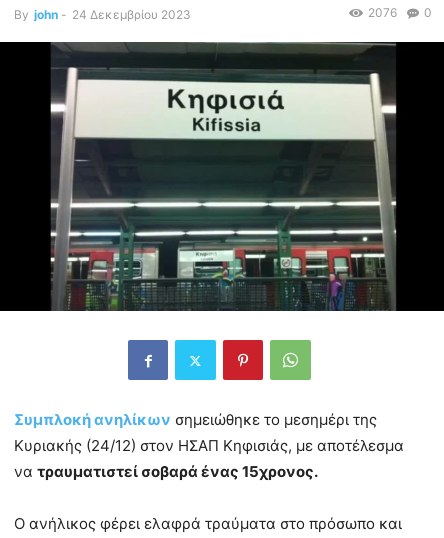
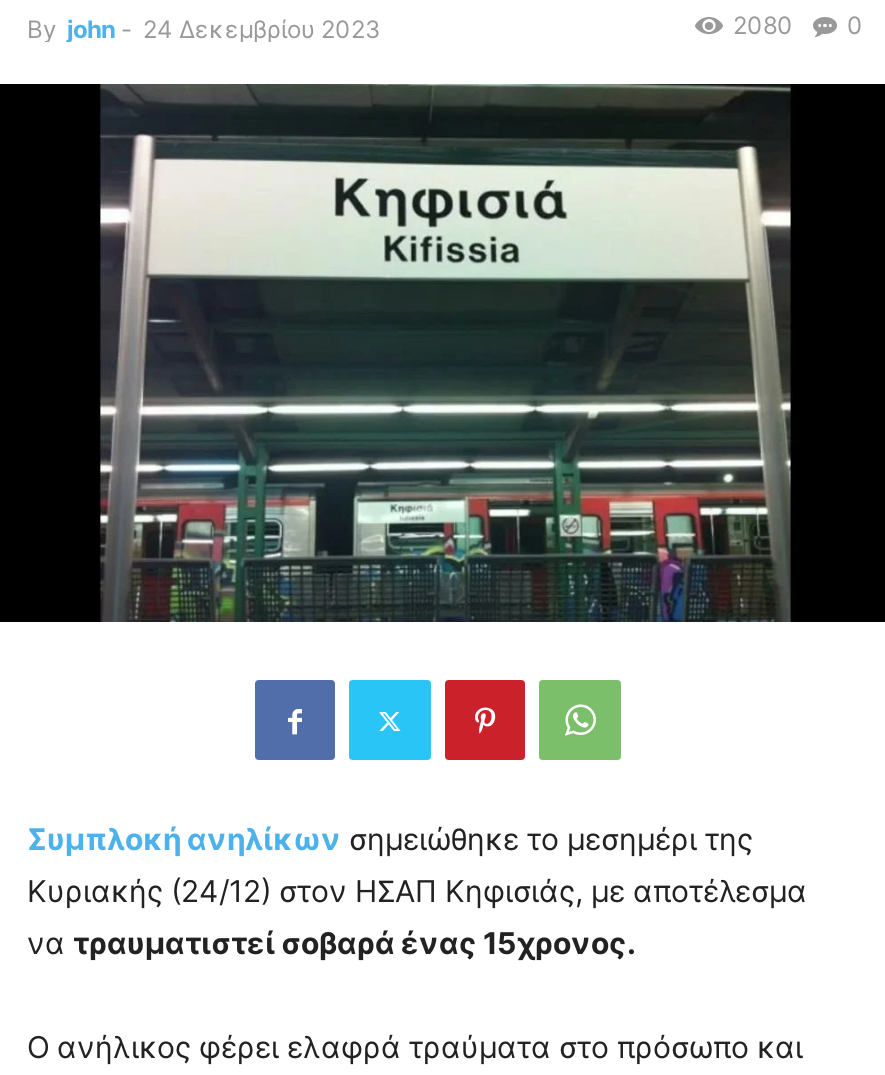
[368,5,432,20] 2076 0 -> [733,10,863,40] 2080 0

